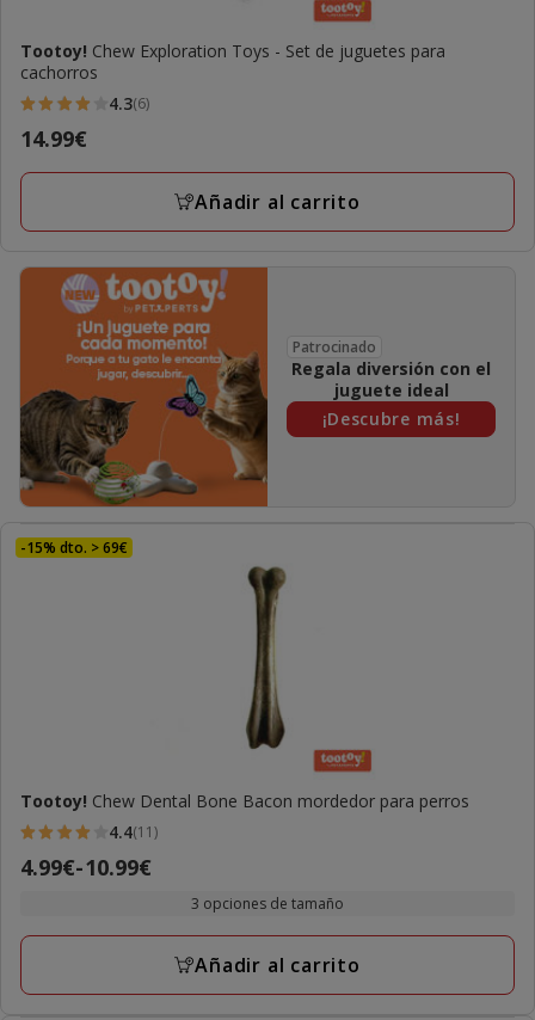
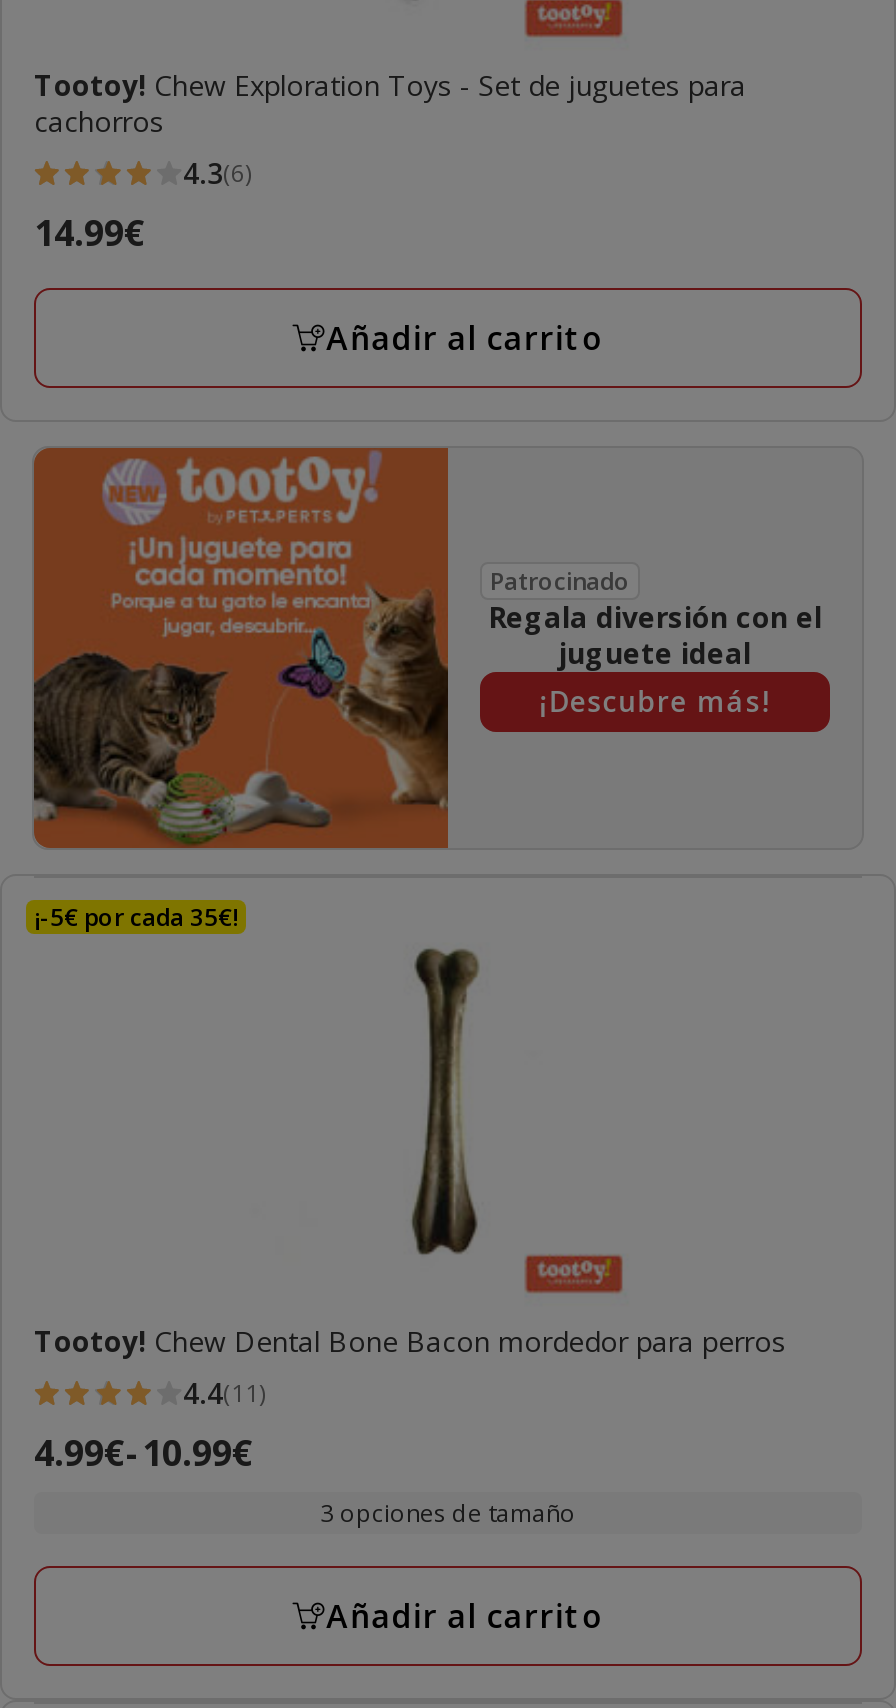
[20,537,128,558] -15% dto. > 69€ -> [34,900,238,934] ¡-5€ por cada 35€!

